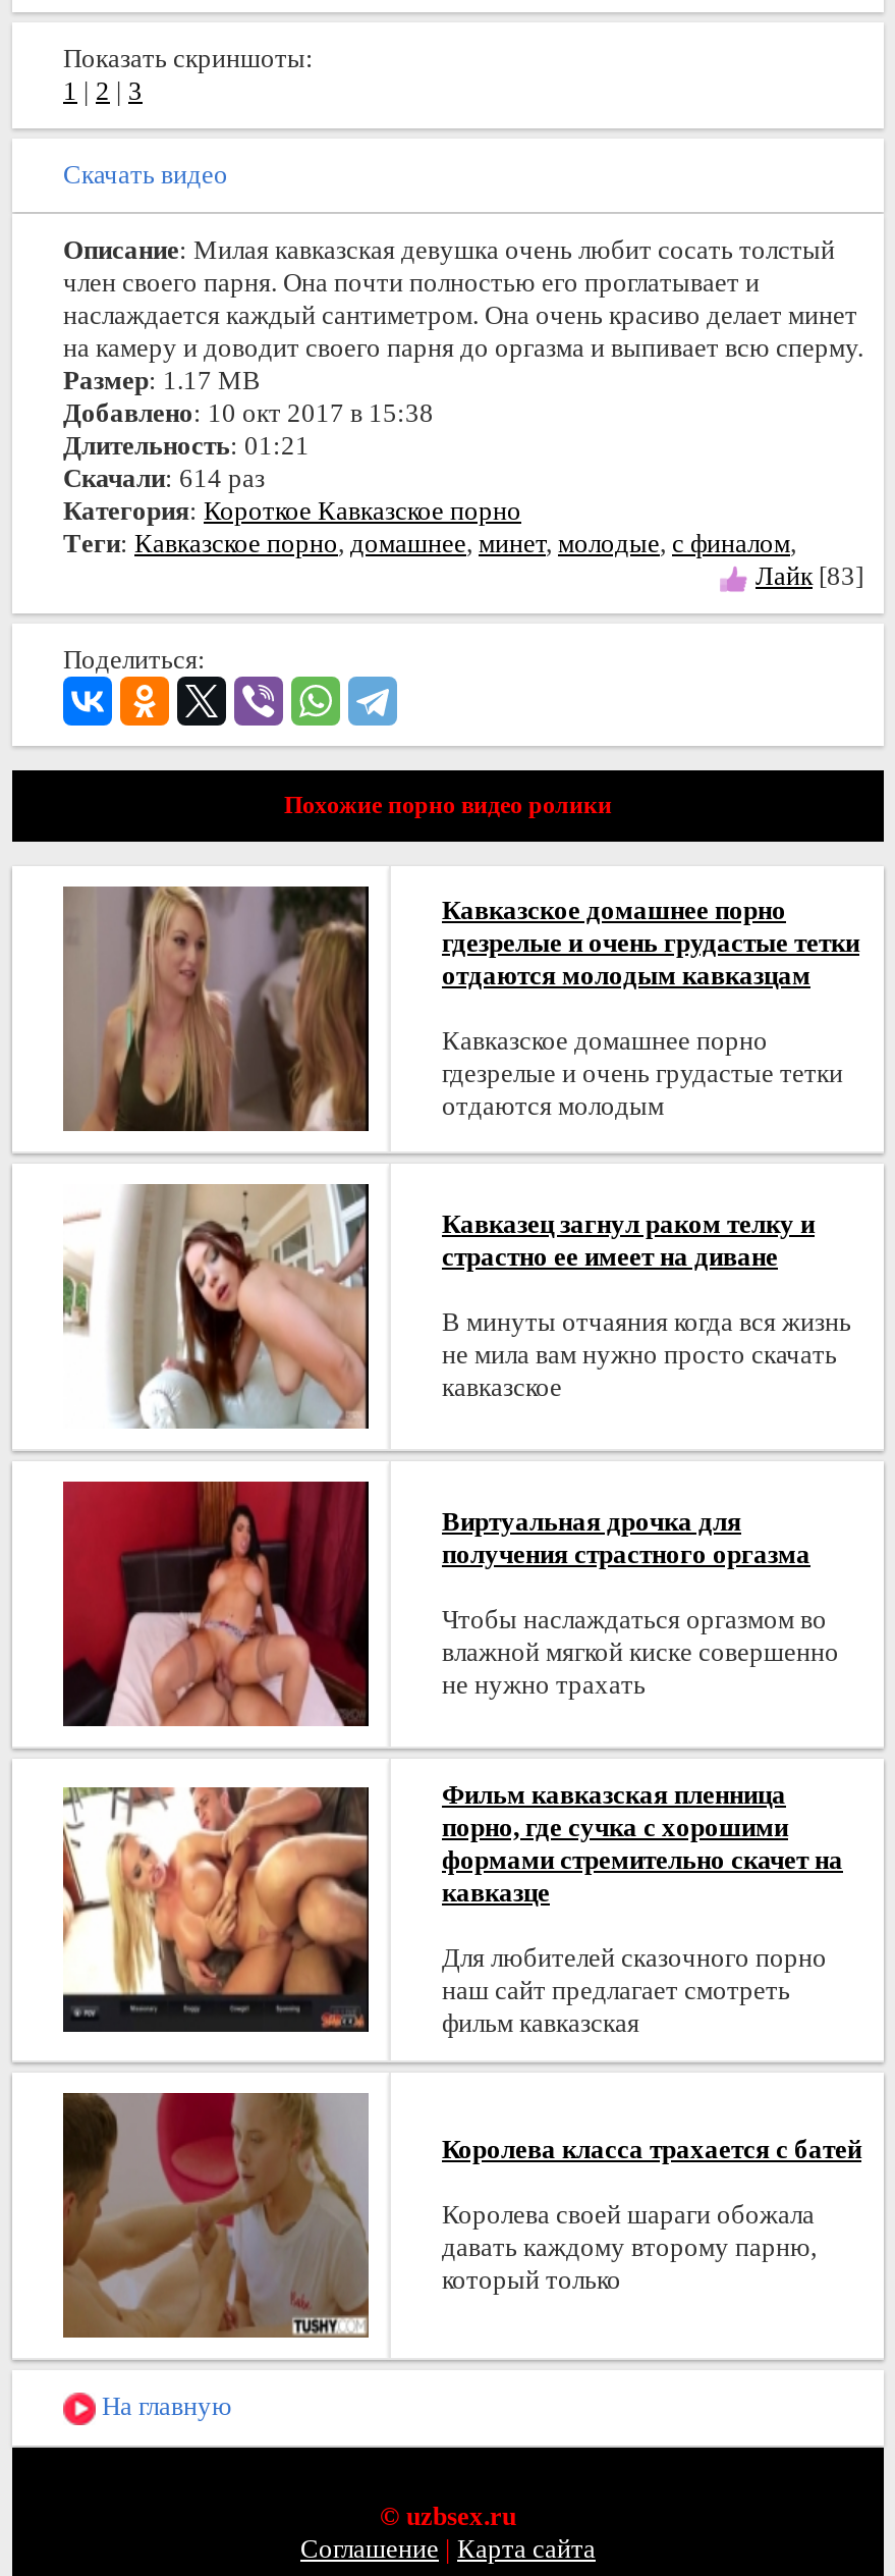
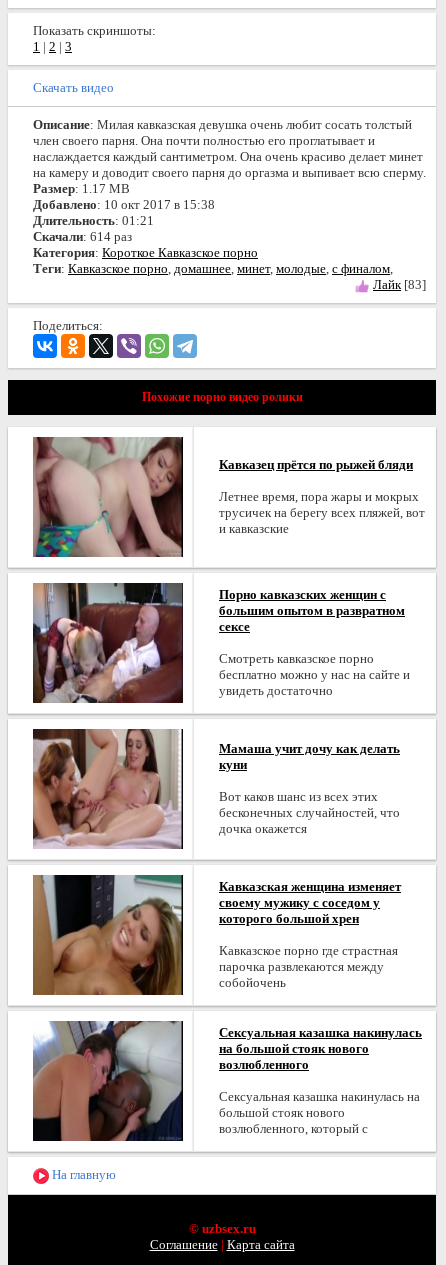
[71,887,859,1133] [image] | Кавказское домашнее порно | гдезрелые и очень грудастые тетки | отдаются молодым кавказцам -> [36,437,413,558] [image] | Кавказец прётся по рыжей бляди
[442,1025,843,1120] Кавказское домашнее порно | гдезрелые и очень грудастые тетки | отдаются молодым -> [219,489,425,536] Летнее время, пора жары и мокрых | трусичек на берегу всех пляжей, вот | и кавказские
[61,1184,815,1429] [image] | Кавказец загнул раком телку и | страстно ее имеет на диване -> [32,582,405,704] [image] | Порно кавказских женщин с | большим опытом в развратном | сексе
[442,1306,851,1402] В минуты отчаяния когда вся жизнь | не мила вам нужно просто скачать | кавказское -> [219,651,410,698] Смотреть кавказское порно | бесплатно можно у нас на сайте и | увидеть достаточно
[61,1480,810,1726] [image] | Виртуальная дрочка для | получения страстного оргазма -> [32,728,400,850] [image] | Мамаша учит дочу как делать | куни
[442,1603,839,1699] Чтобы наслаждаться оргазмом во | влажной мягкой киске совершенно | не нужно трахать -> [219,789,400,836] Вот каков шанс из всех этих | бесконечных случайностей, что | дочка окажется
[61,1779,843,2034] [image] | Фильм кавказская пленница | порно, где сучка с хорошими | формами стремительно скачет на | кавказце -> [32,874,401,996] [image] | Кавказская женщина изменяет | своему мужику с соседом у | которого большой хрен
[442,1942,827,2038] Для любителей сказочного порно | наш сайт предлагает смотреть | фильм кавказская -> [219,943,398,990] Кавказское порно где страстная | парочка развлекаются между | собойочень
[61,2091,861,2340] [image] | Королева класса трахается с батей -> [32,1020,422,1142] [image] | Сексуальная казашка накинулась | на большой стояк нового | возлюбленного
[442,2199,817,2294] Королева своей шараги обожала | давать каждому второму парню, | который только -> [219,1089,420,1136] Сексуальная казашка накинулась на | большой стояк нового | возлюбленного, который с

